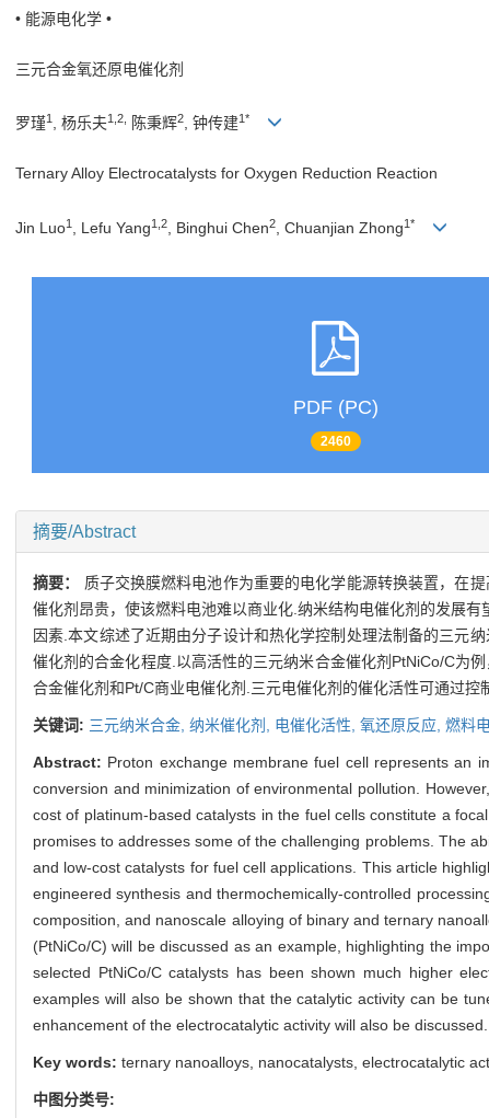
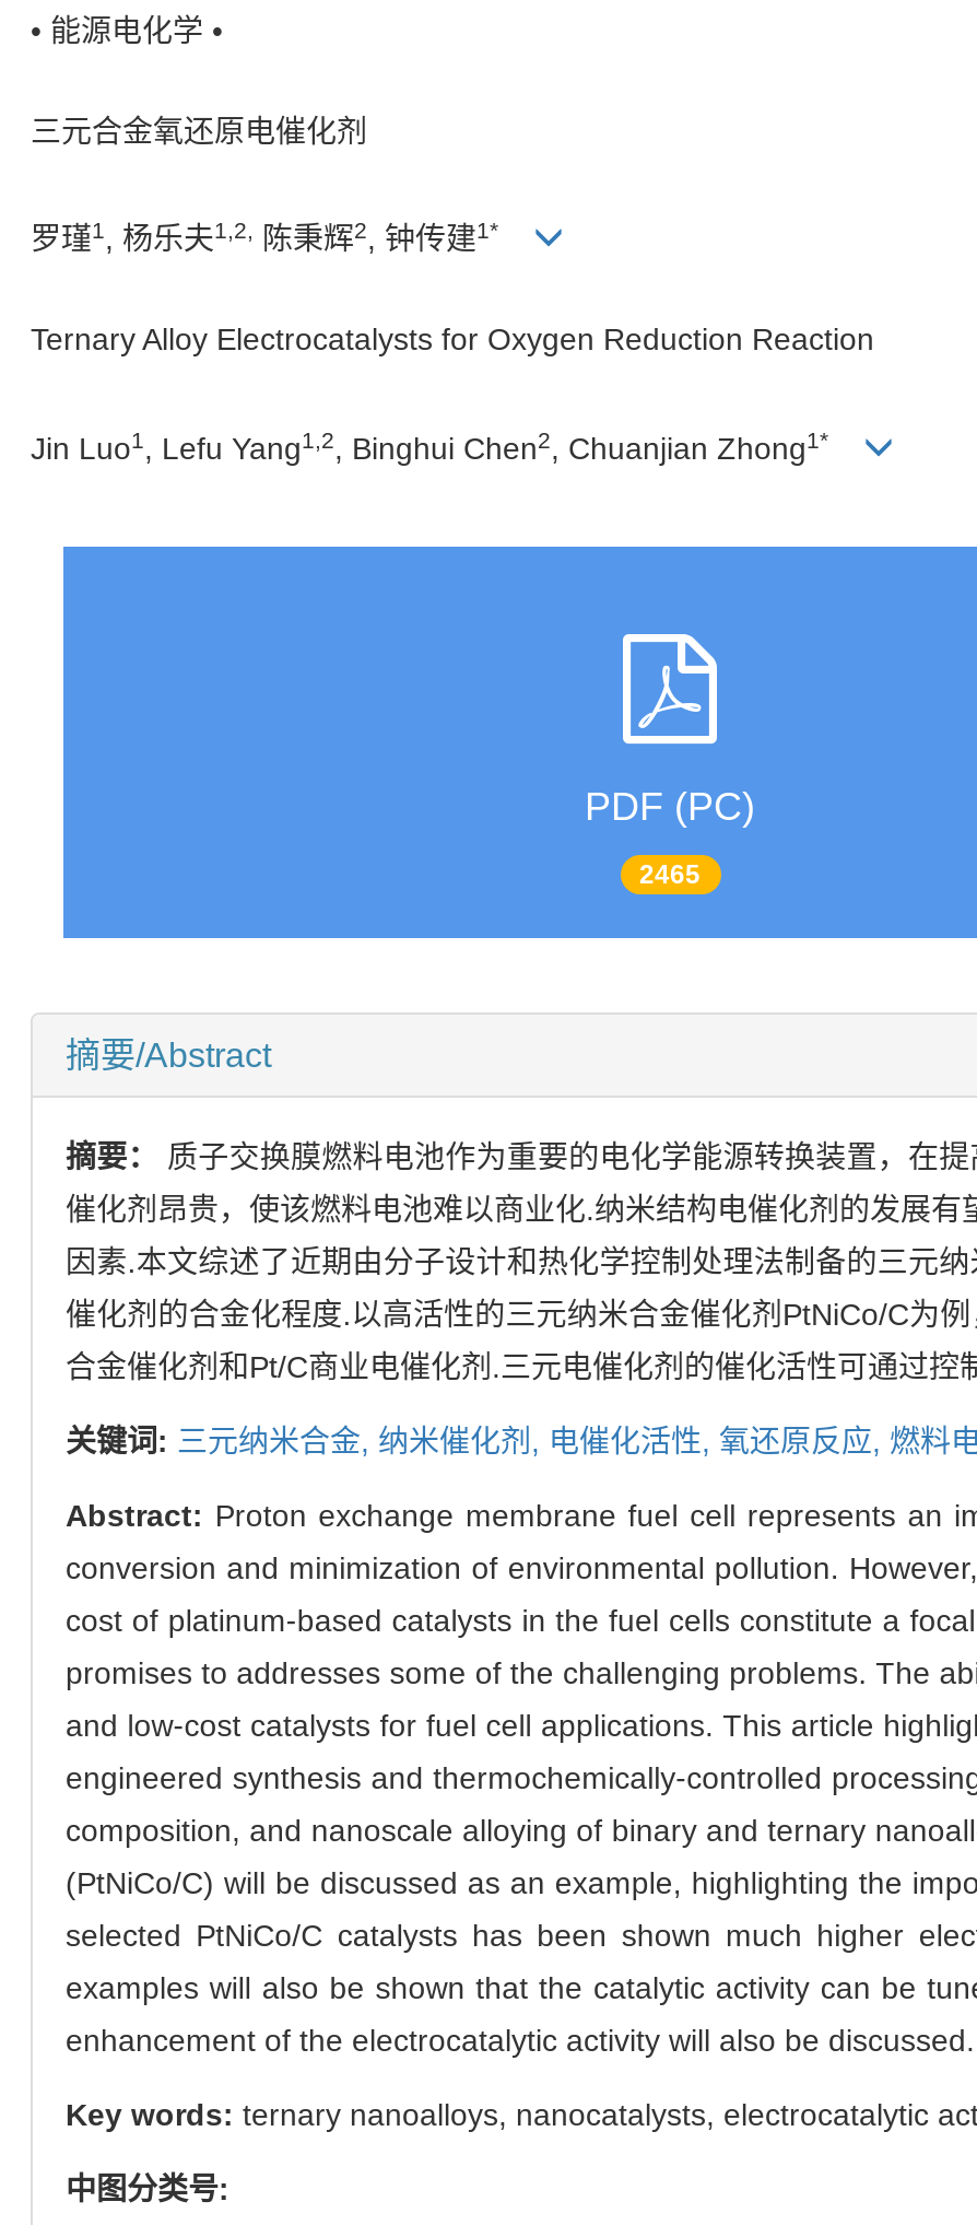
[320,434,351,449] 2460 -> [639,860,701,890] 2465

